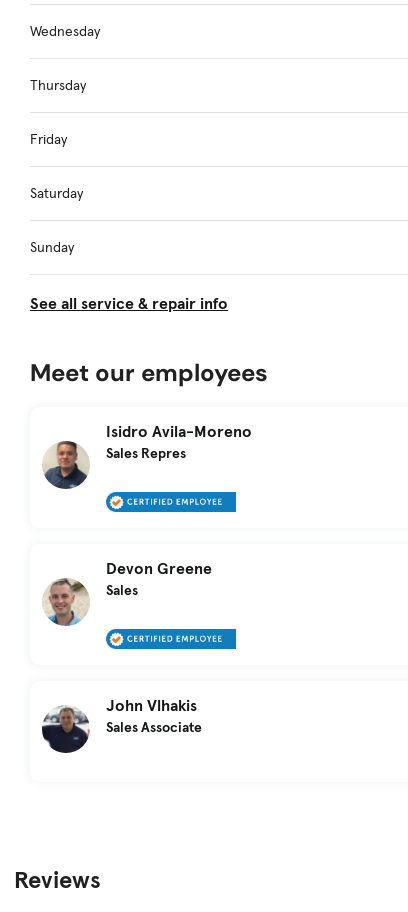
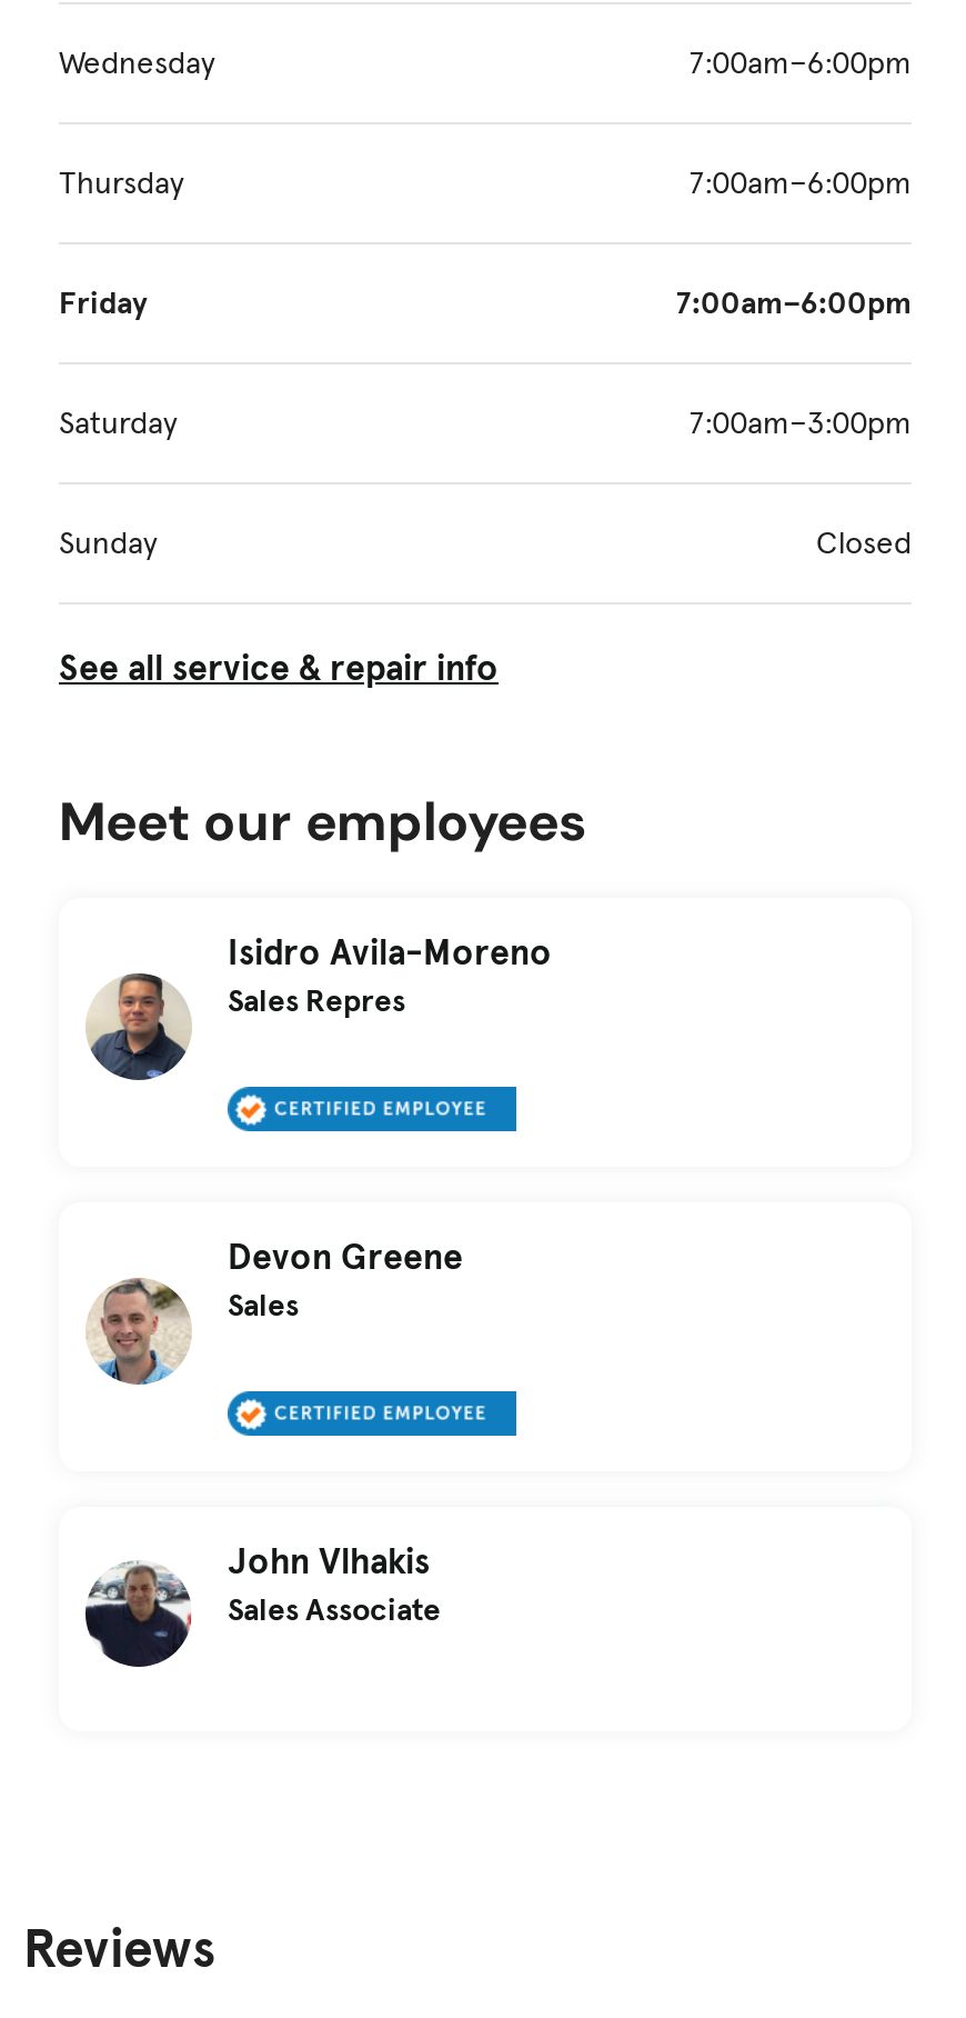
none -> [690,41,912,81] 7:00am–6:00pm
none -> [690,161,912,201] 7:00am–6:00pm
none -> [676,281,912,321] 7:00am–6:00pm
none -> [690,401,912,441] 7:00am–3:00pm
none -> [816,521,912,561] Closed

